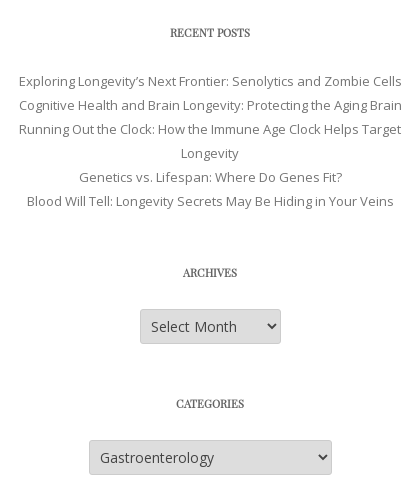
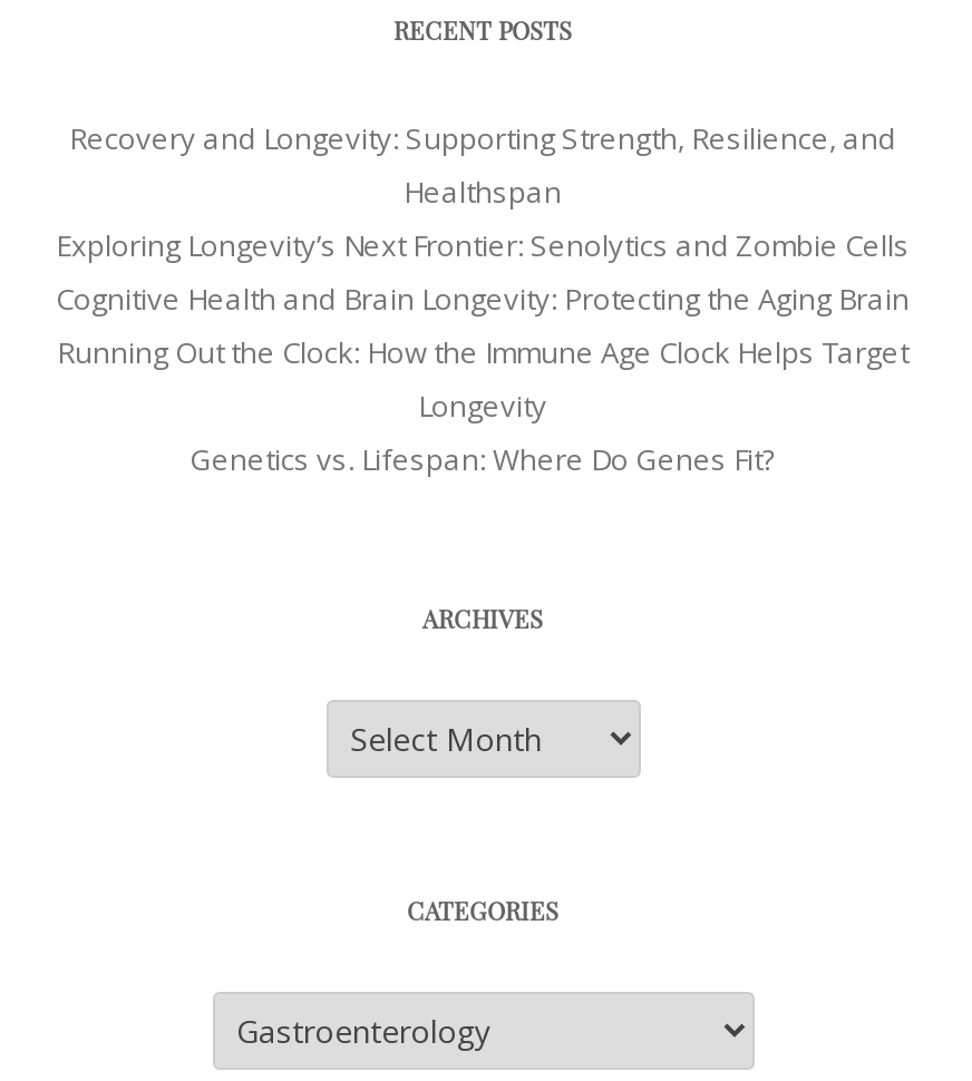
none -> [69,117,896,210] Recovery and Longevity: Supporting Strength, Resilience, and | Healthspan
moved [18,72,401,186] -> [56,224,910,478]: Exploring Longevity’s Next Frontier: Senolytics and Zombie Cells | Cognitive Health and Brain Longevity: Protecting the Aging Brain | Running Out the Clock: How the Immune Age Clock Helps Target | Longevity | Genetics vs. Lifespan: Where Do Genes Fit?
[26,192,393,210] Blood Will Tell: Longevity Secrets May Be Hiding in Your Veins -> none

